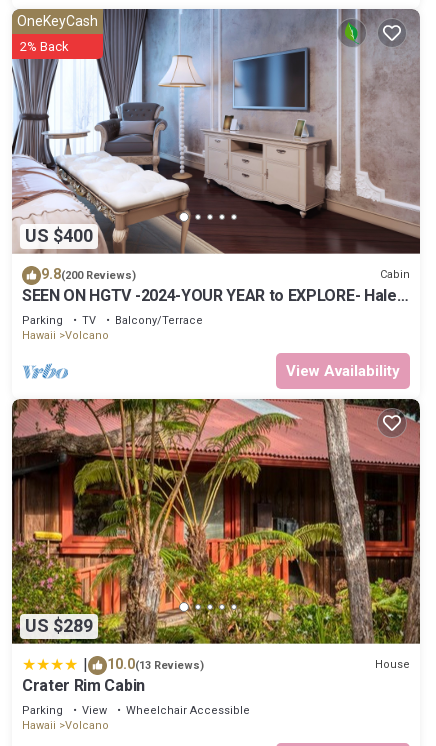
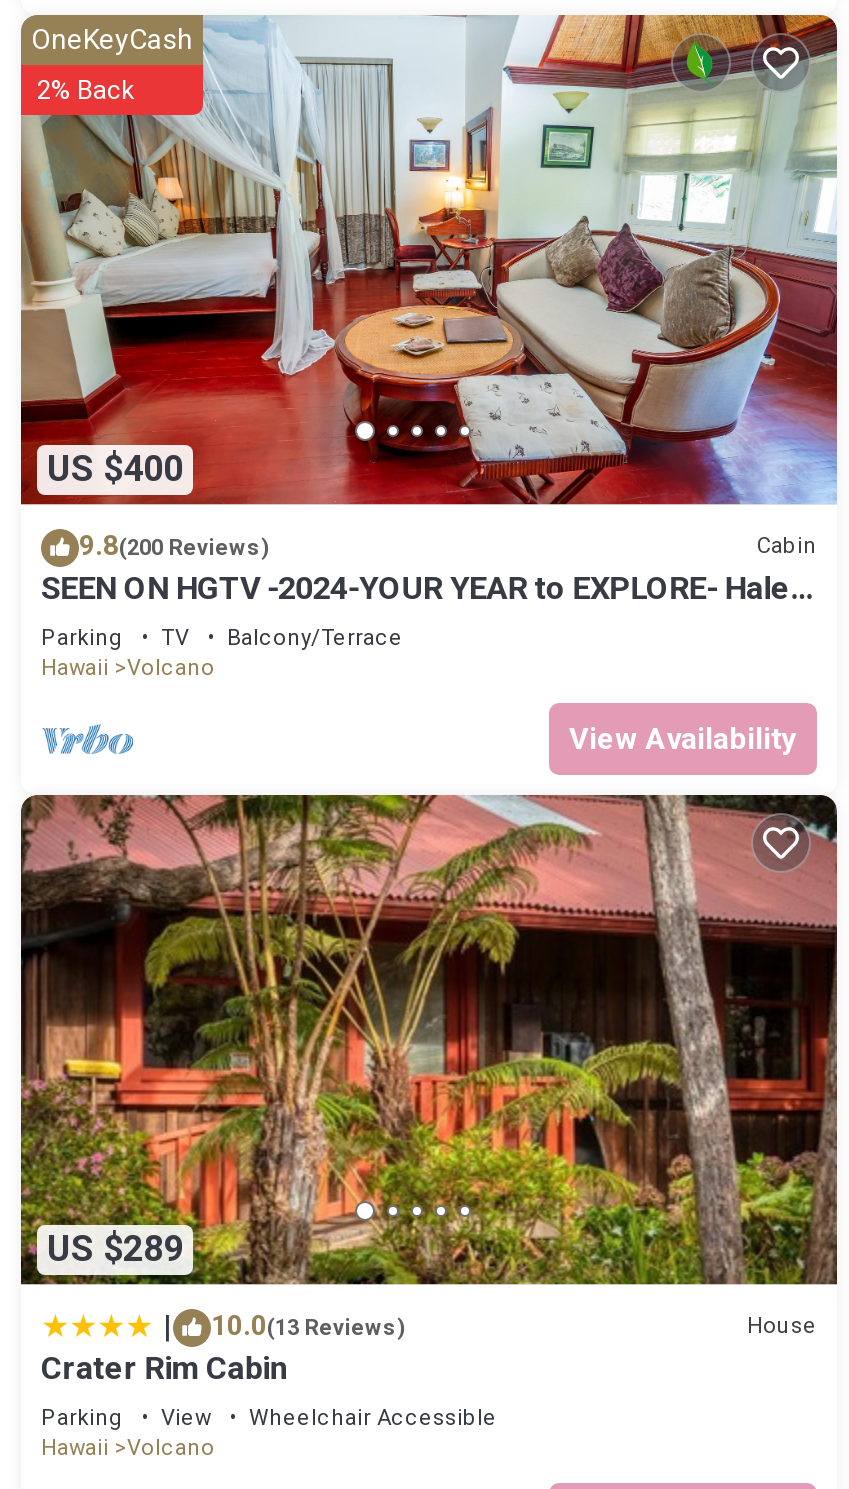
[12,8,421,255] [image] -> [19,13,839,505] [image]

